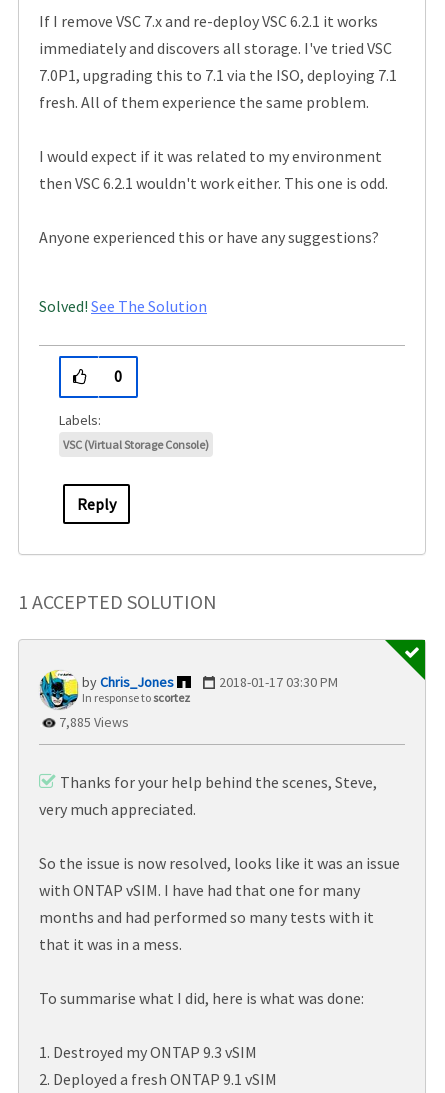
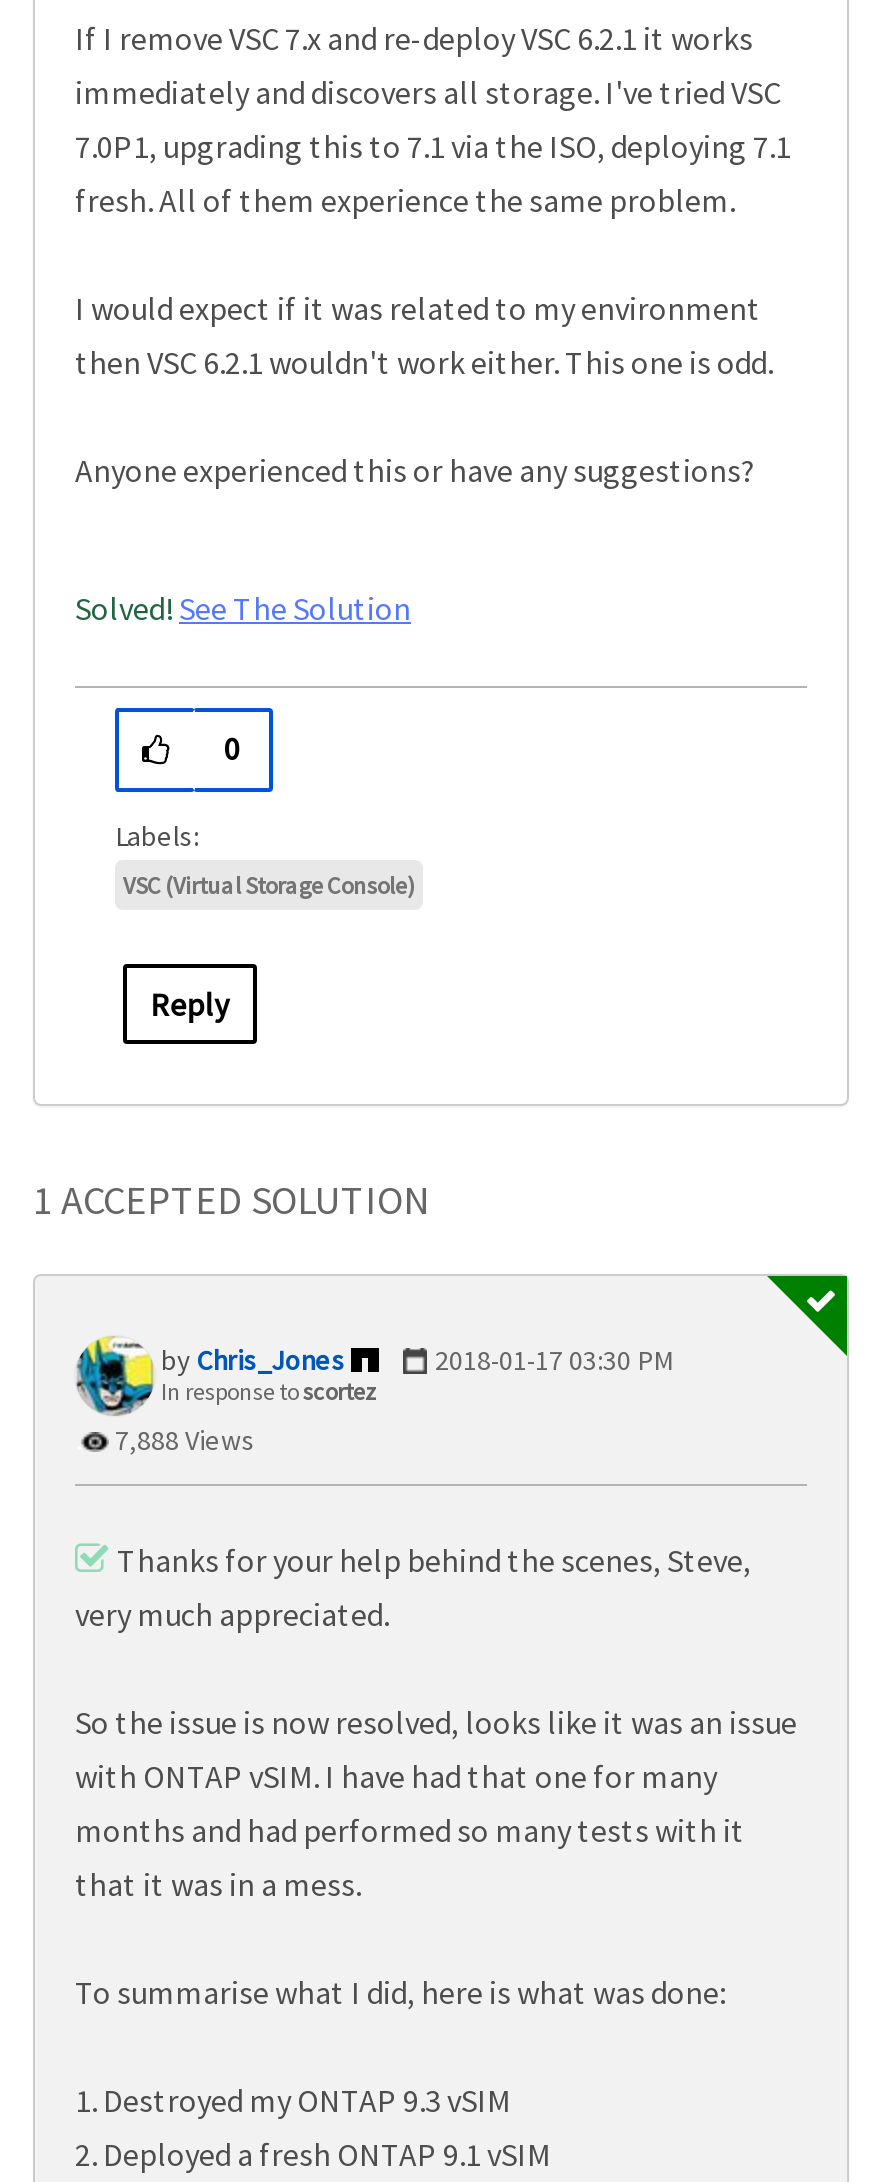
[56,713,129,731] 7,885 Views -> [109,1422,255,1458] 7,888 Views

